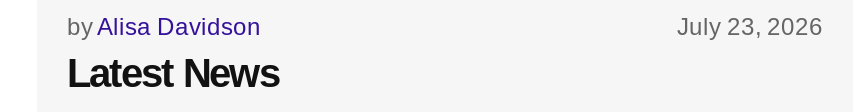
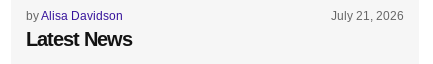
[677,13,823,41] July 23, 2026 -> [331,9,404,23] July 21, 2026

